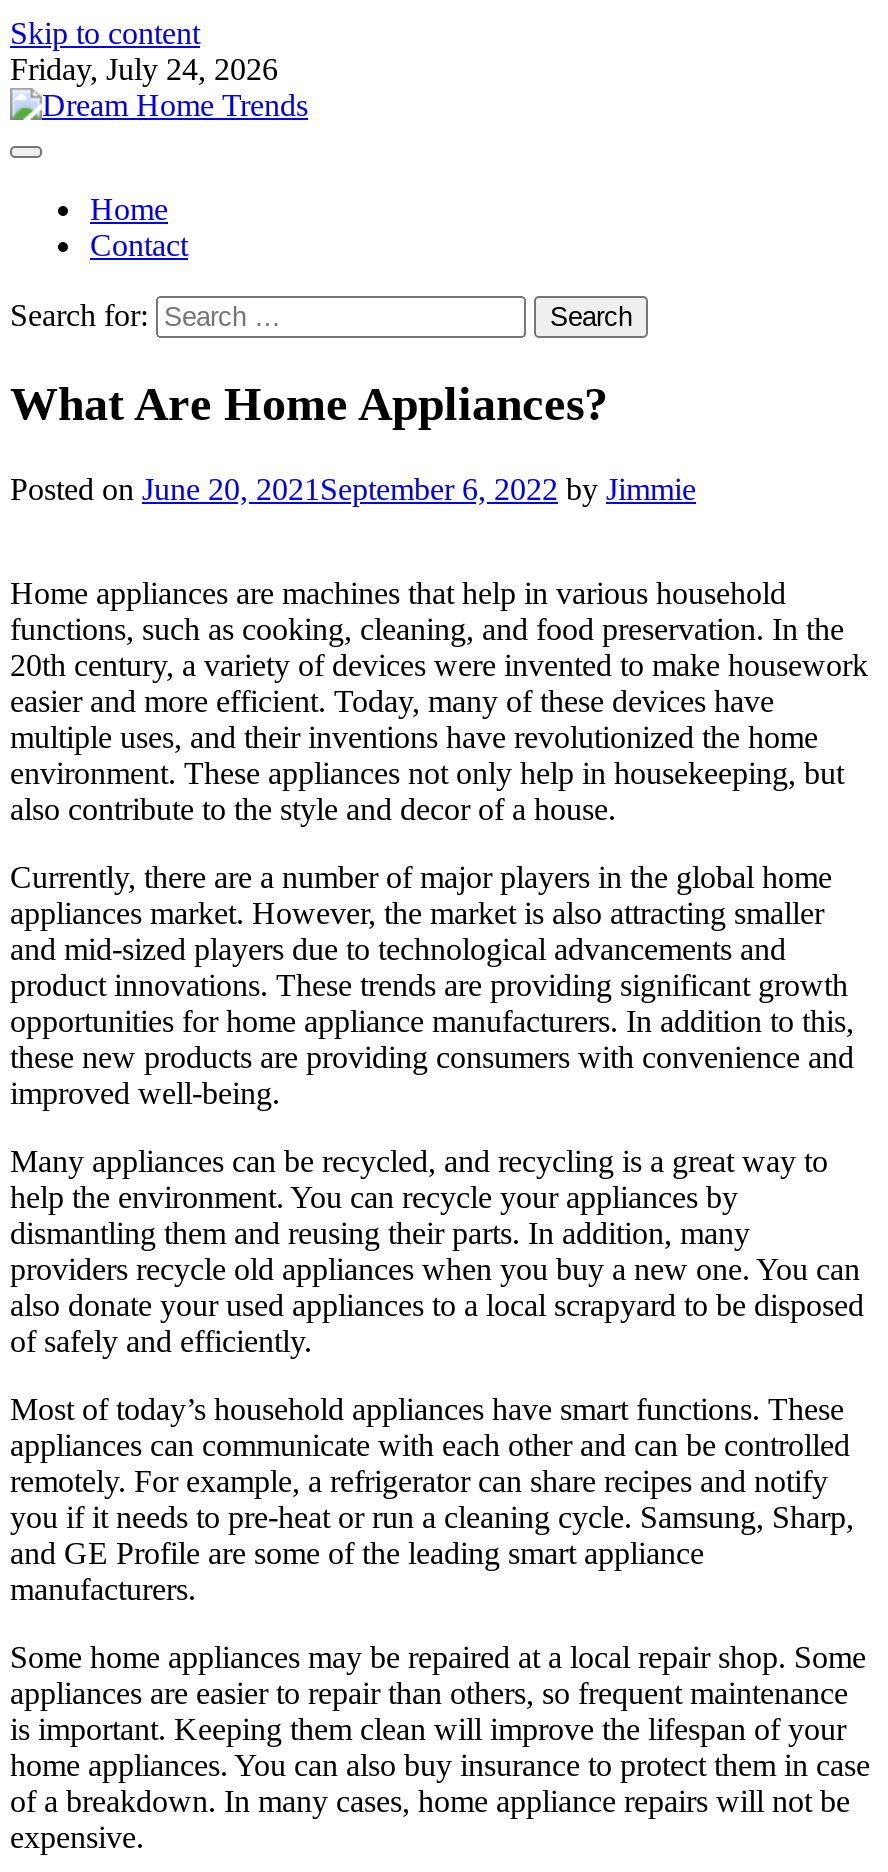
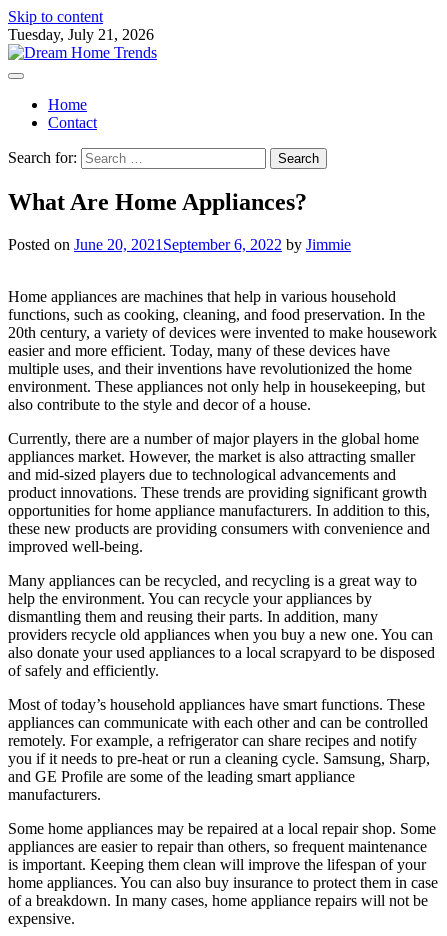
[10,52,278,86] Friday, July 24, 2026 -> [8,26,154,43] Tuesday, July 21, 2026

